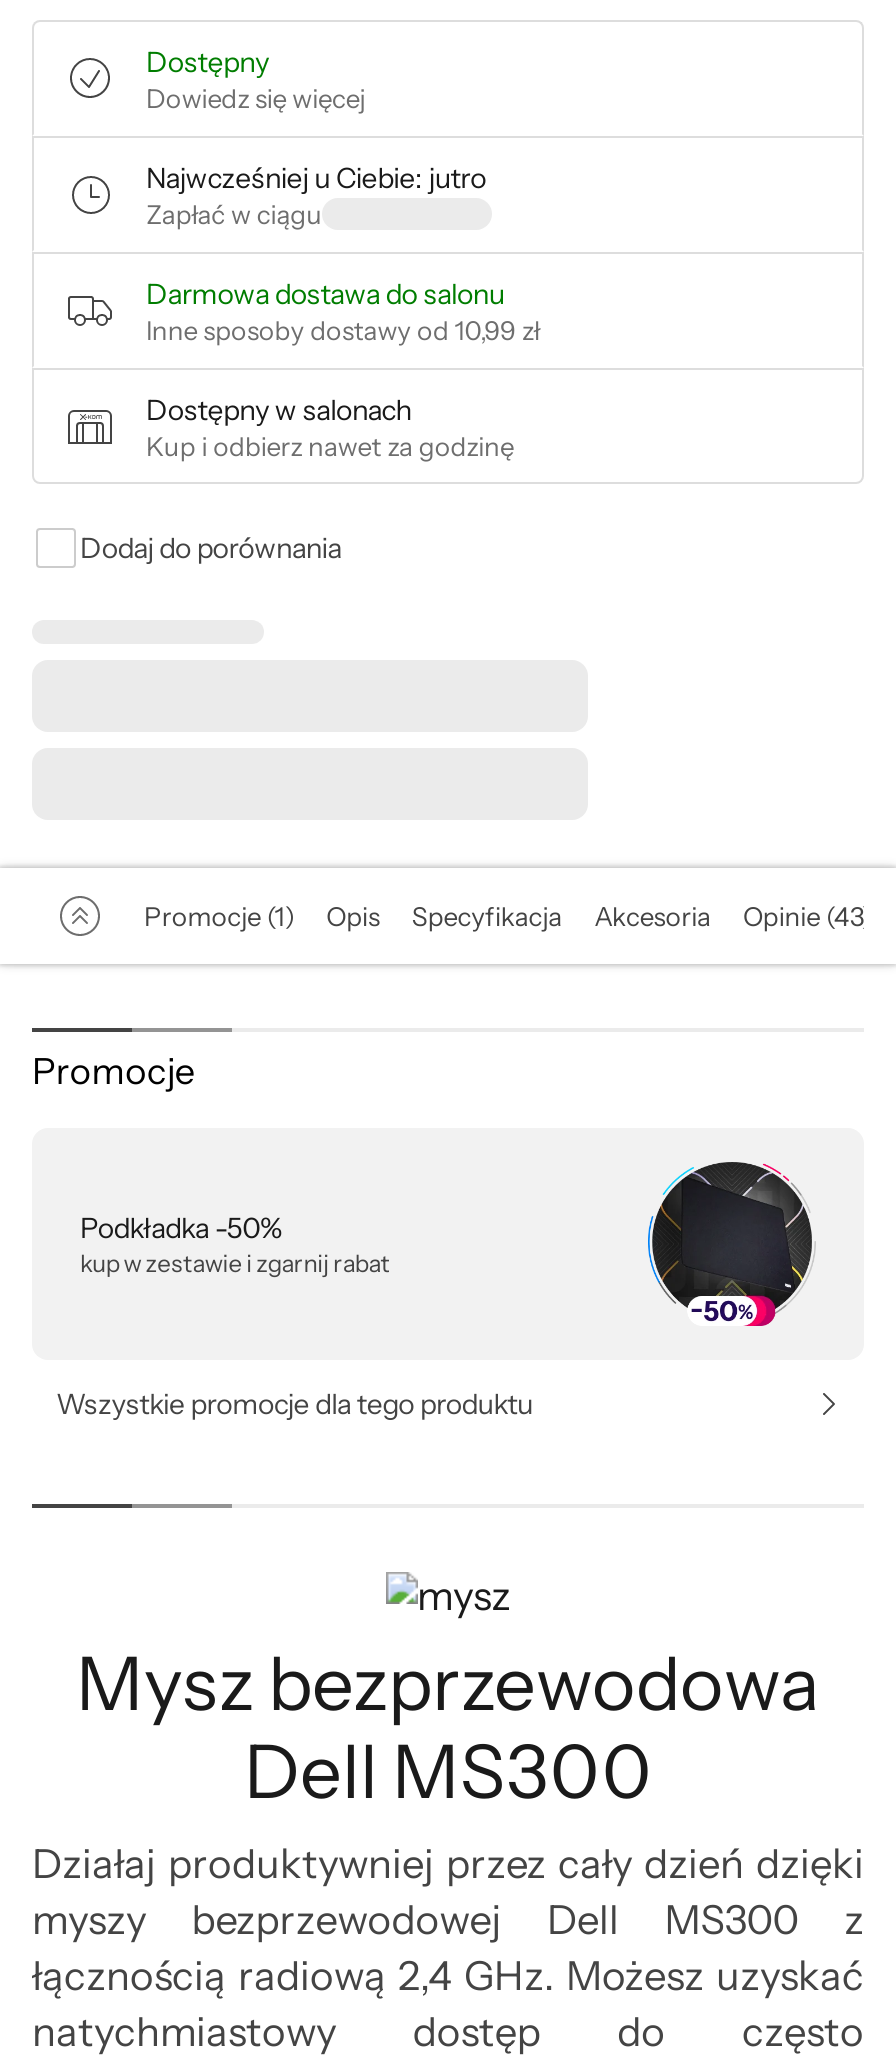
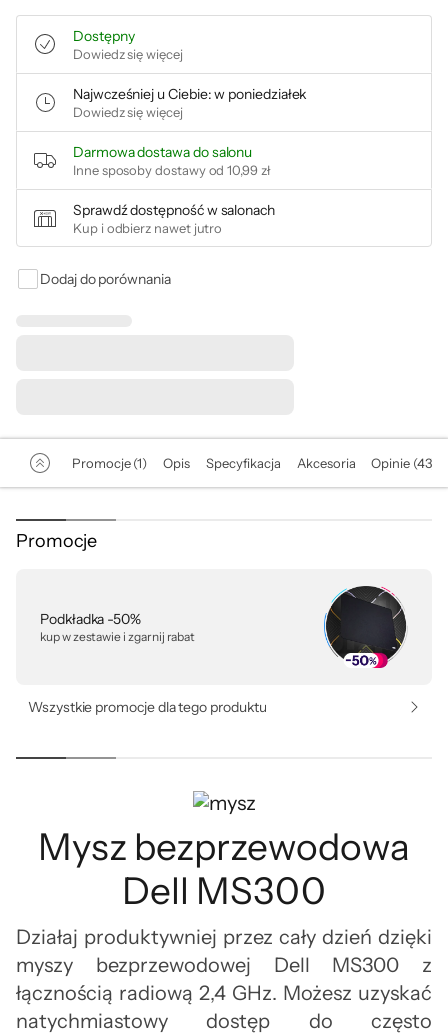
[146,160,486,230] Najwcześniej u Ciebie: jutro | Zapłać w ciągu -> [73,85,306,120] Najwcześniej u Ciebie: w poniedziałek | Dowiedz się więcej
[146,392,514,462] Dostępny w salonach | Kup i odbierz nawet za godzinę -> [73,201,275,236] Sprawdź dostępność w salonach | Kup i odbierz nawet jutro

